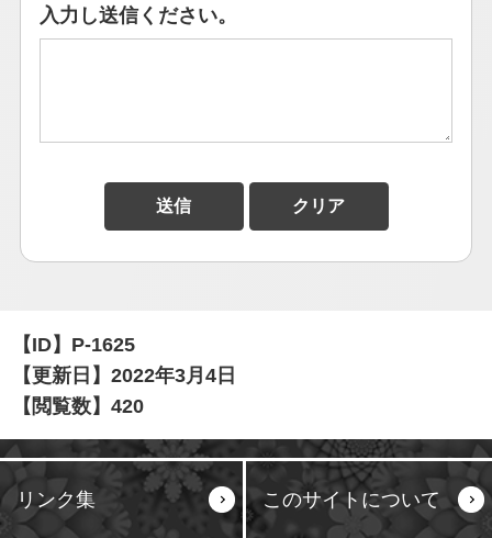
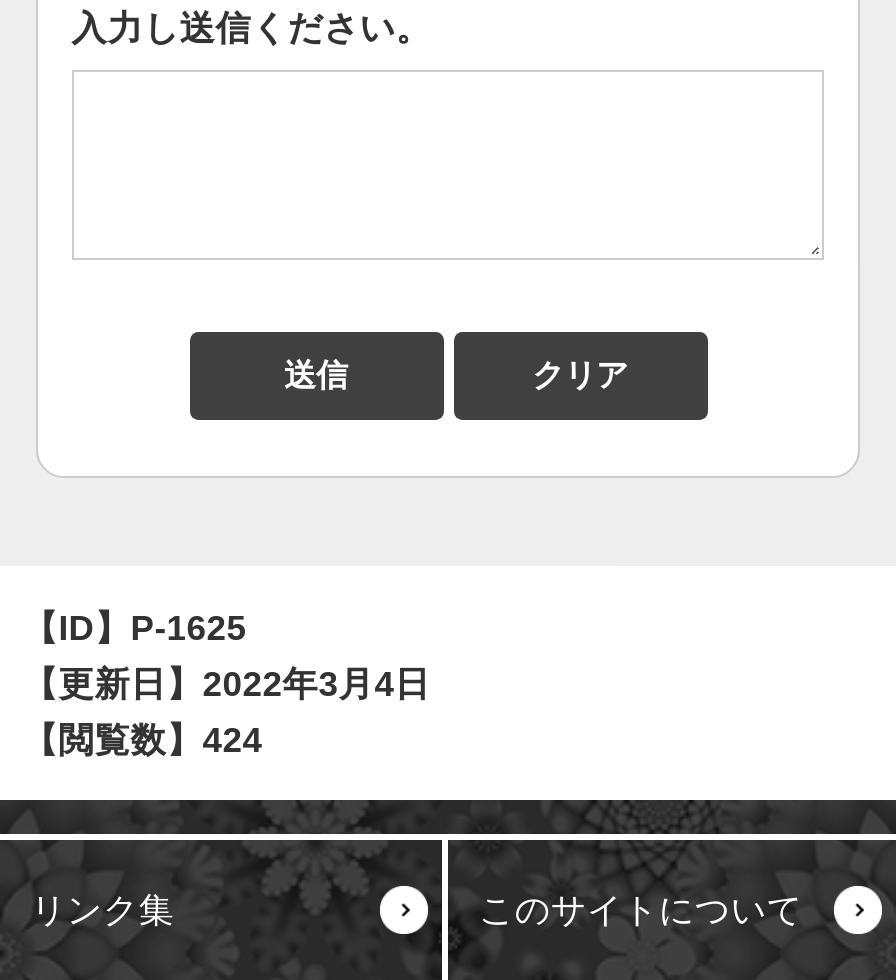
[12,395,144,417] 【閲覧数】420 -> [22,719,262,759] 【閲覧数】424

